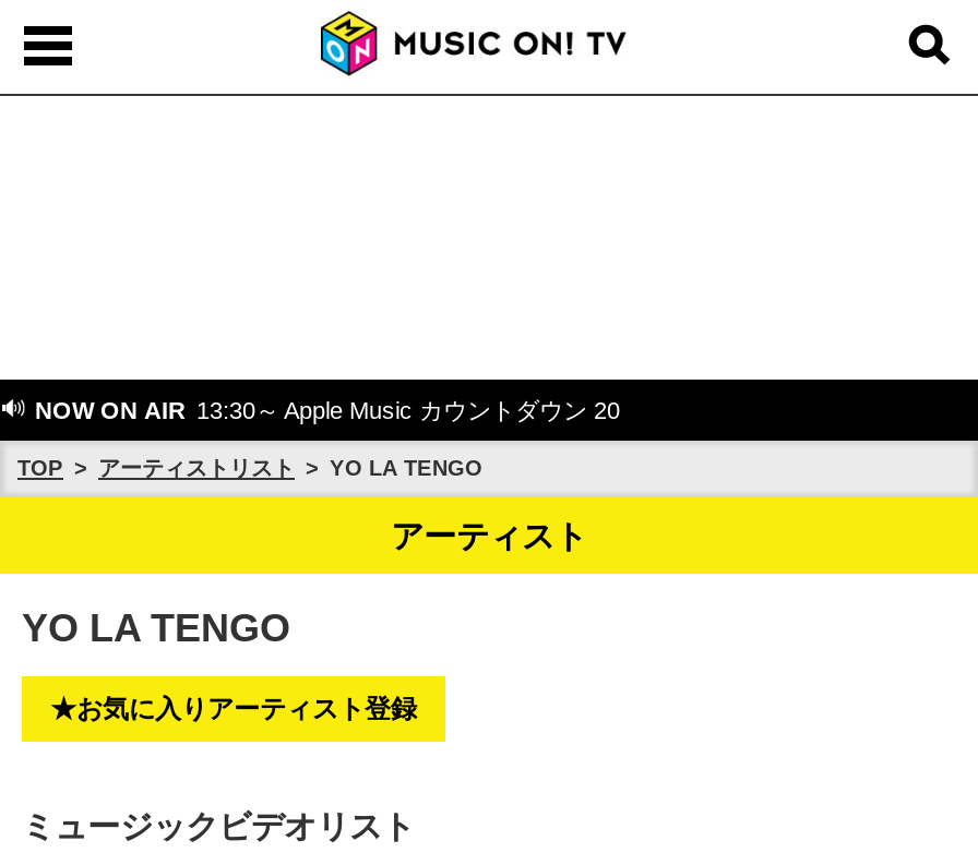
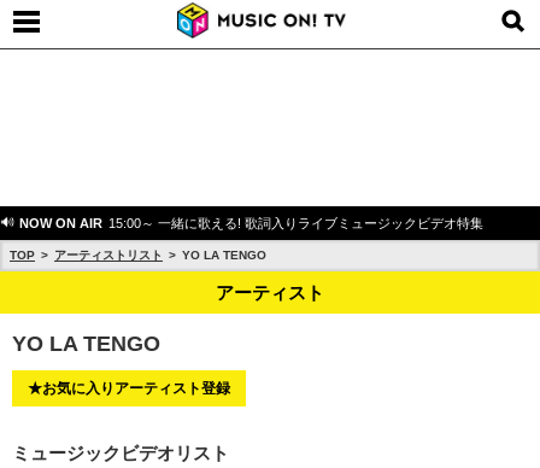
[28,397,620,423] NOW ON AIR 13:30～ Apple Music カウントダウン 20 -> [16,216,483,230] NOW ON AIR 15:00～ 一緒に歌える! 歌詞入りライブミュージックビデオ特集

